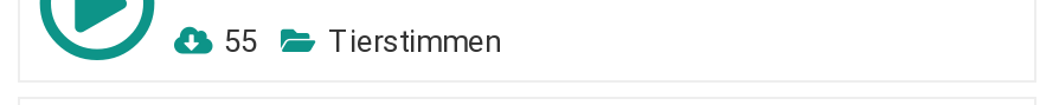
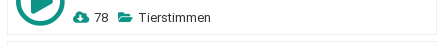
[224,24,501,59] 55 Tierstimmen -> [94,10,211,25] 78 Tierstimmen

